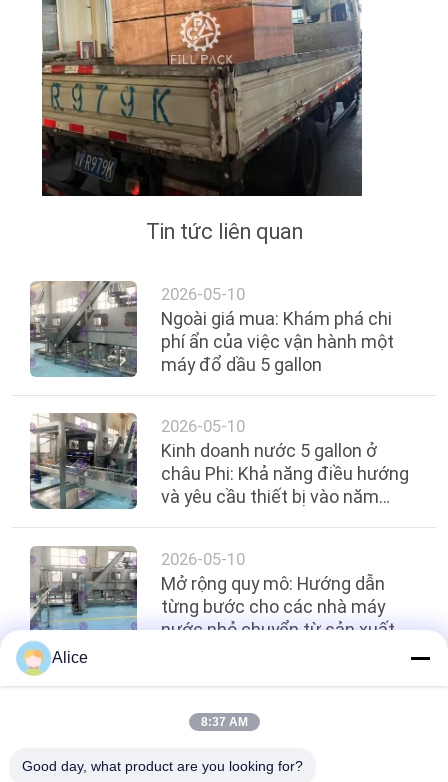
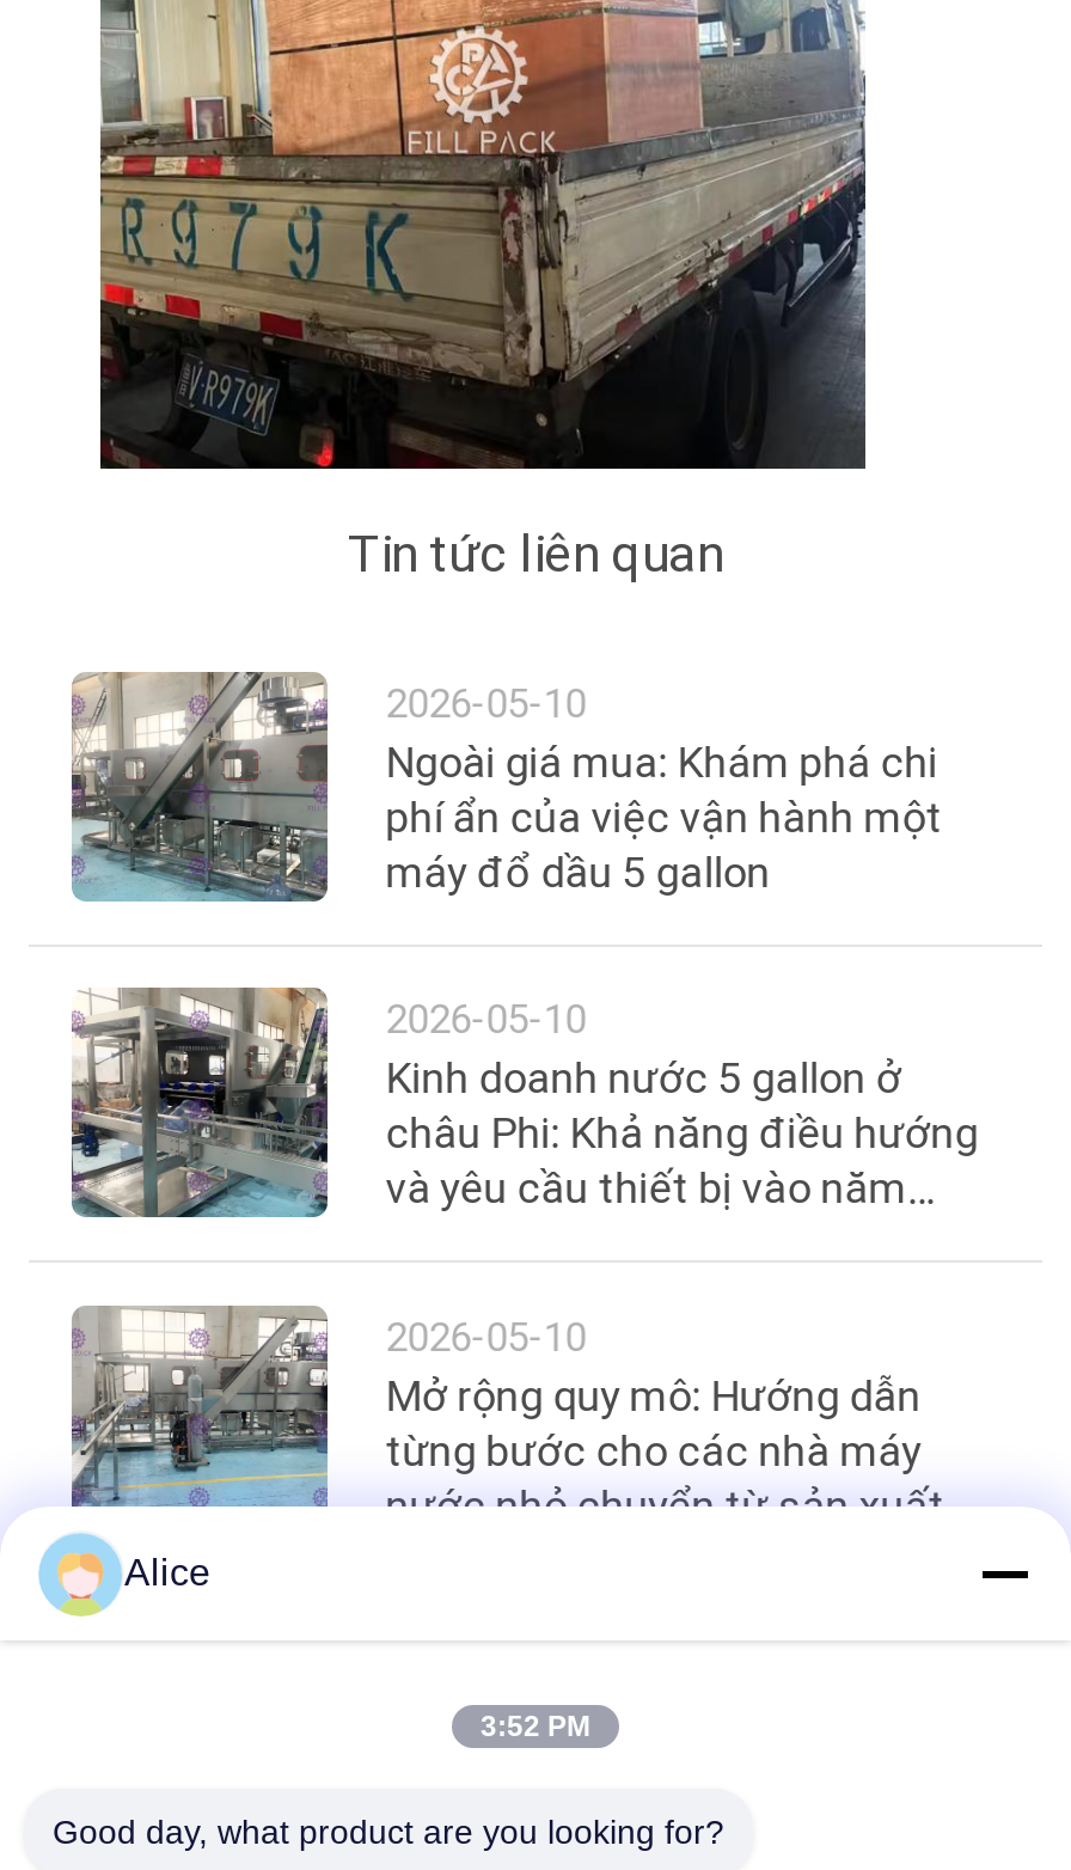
[200,715,247,729] 8:37 AM -> [481,1710,590,1743] 3:52 PM

